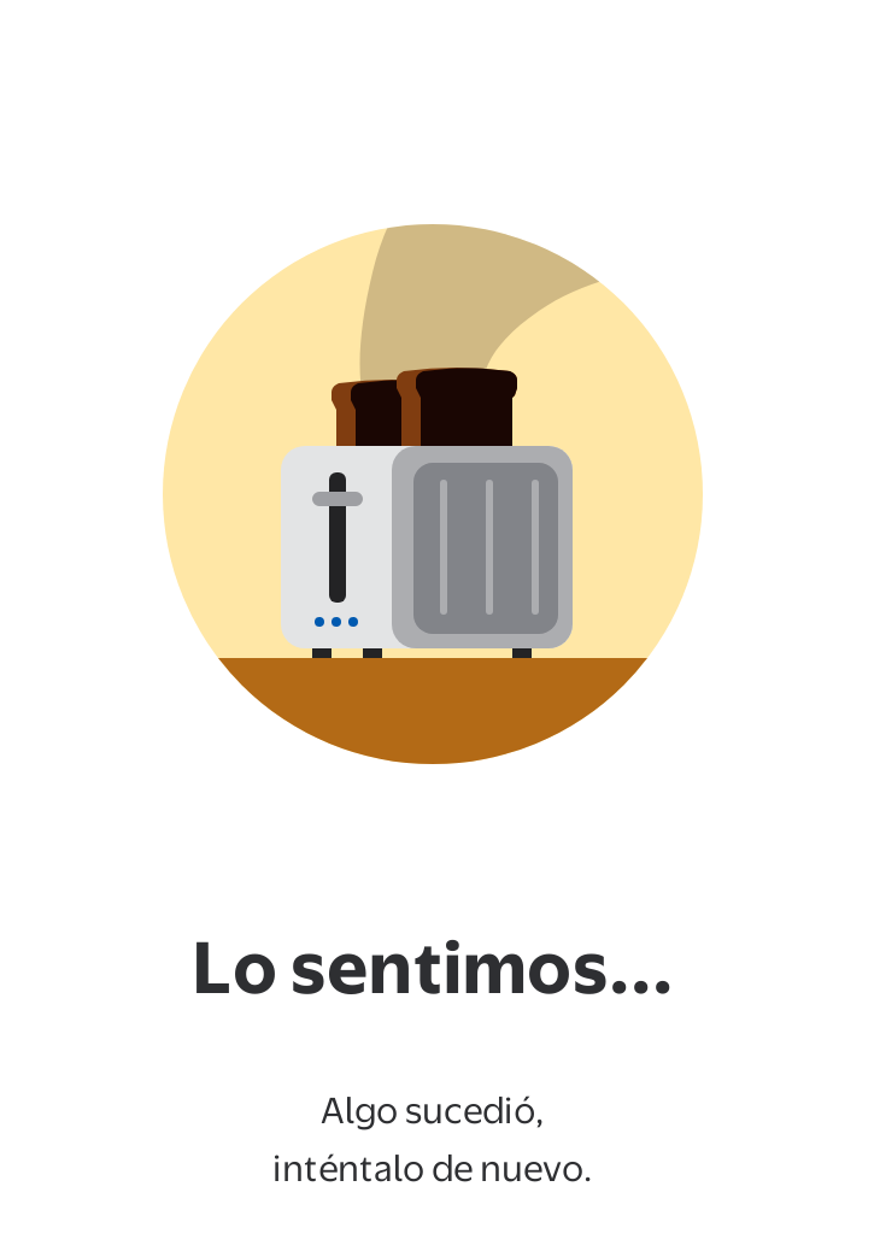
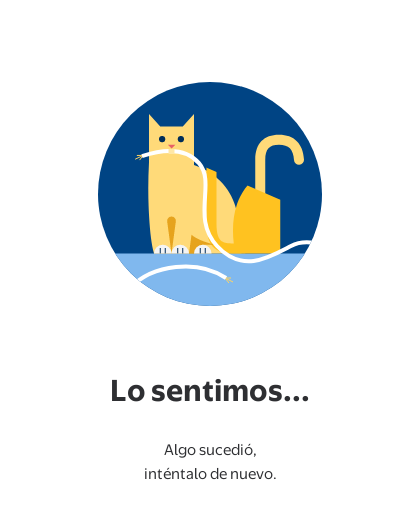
[163,222,703,766] [image] -> [97,81,323,307] [image]

